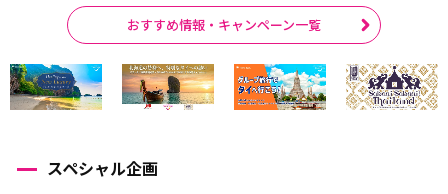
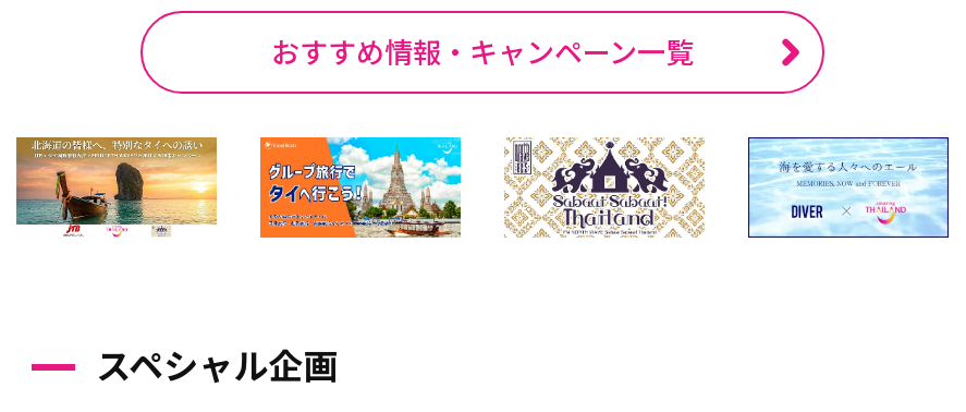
[9,63,103,111] [image] -> [14,135,219,238] [image]
[121,63,215,110] [image] -> [258,135,463,240] [image]
[233,63,327,111] [image] -> [504,137,707,238] [image]
[346,63,438,110] [image] -> [746,135,951,240] [image]

